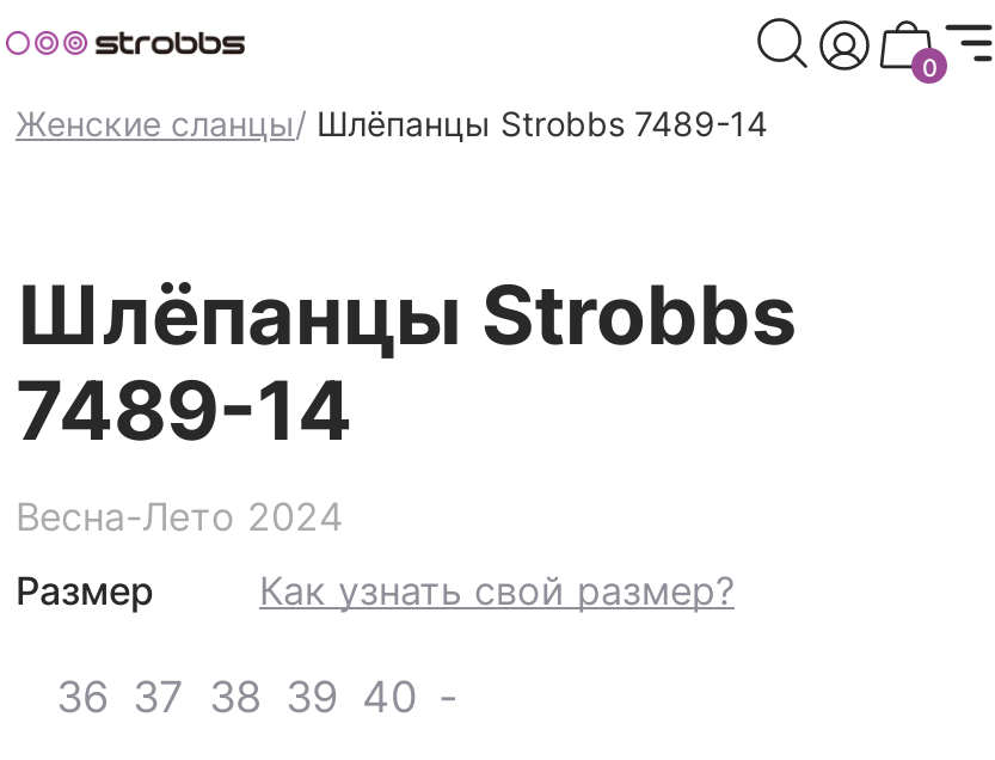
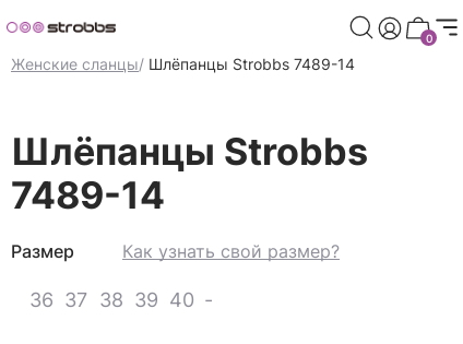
[16,492,343,540] Весна-Лето 2024 -> none

